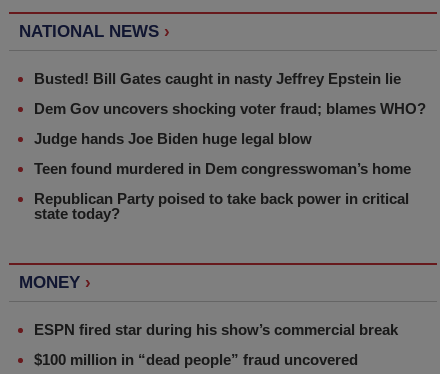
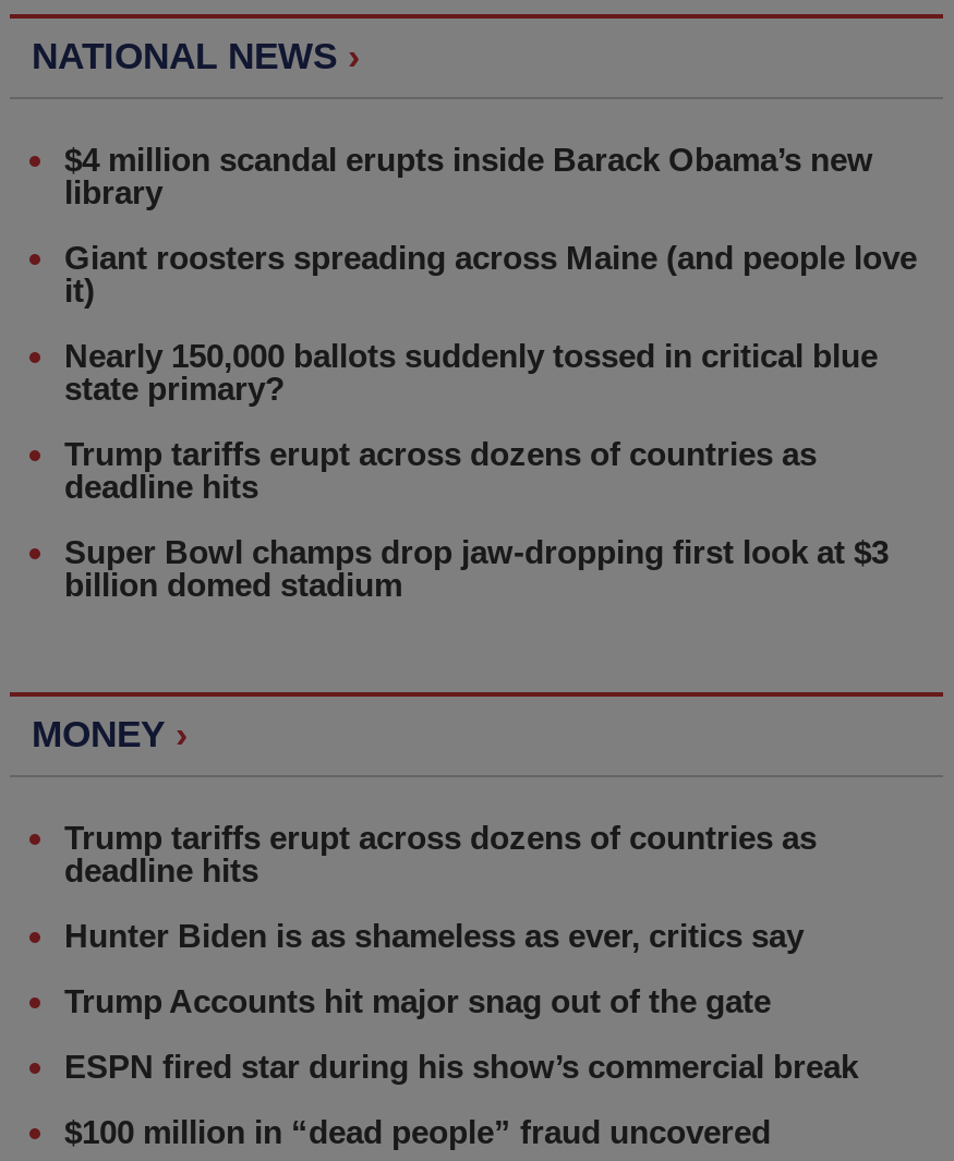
[34,69,401,86] Busted! Bill Gates caught in nasty Jeffrey Epstein lie -> [64,140,873,209] $4 million scandal erupts inside Barack Obama’s new | library
[34,99,426,116] Dem Gov uncovers shocking voter fraud; blames WHO? -> [64,238,917,307] Giant roosters spreading across Maine (and people love | it)
[34,129,312,146] Judge hands Joe Biden huge legal blow -> [64,336,878,406] Nearly 150,000 ballots suddenly tossed in critical blue | state primary?
[34,159,411,176] Teen found murdered in Dem congresswoman’s home -> [64,434,817,504] Trump tariffs erupt across dozens of countries as | deadline hits
[34,189,409,221] Republican Party poised to take back power in critical | state today? -> [64,532,889,602] Super Bowl champs drop jaw-dropping first look at $3 | billion domed stadium
none -> [64,818,817,1018] Trump tariffs erupt across dozens of countries as | deadline hits | Hunter Biden is as shameless as ever, critics say | Trump Accounts hit major snag out of the gate

